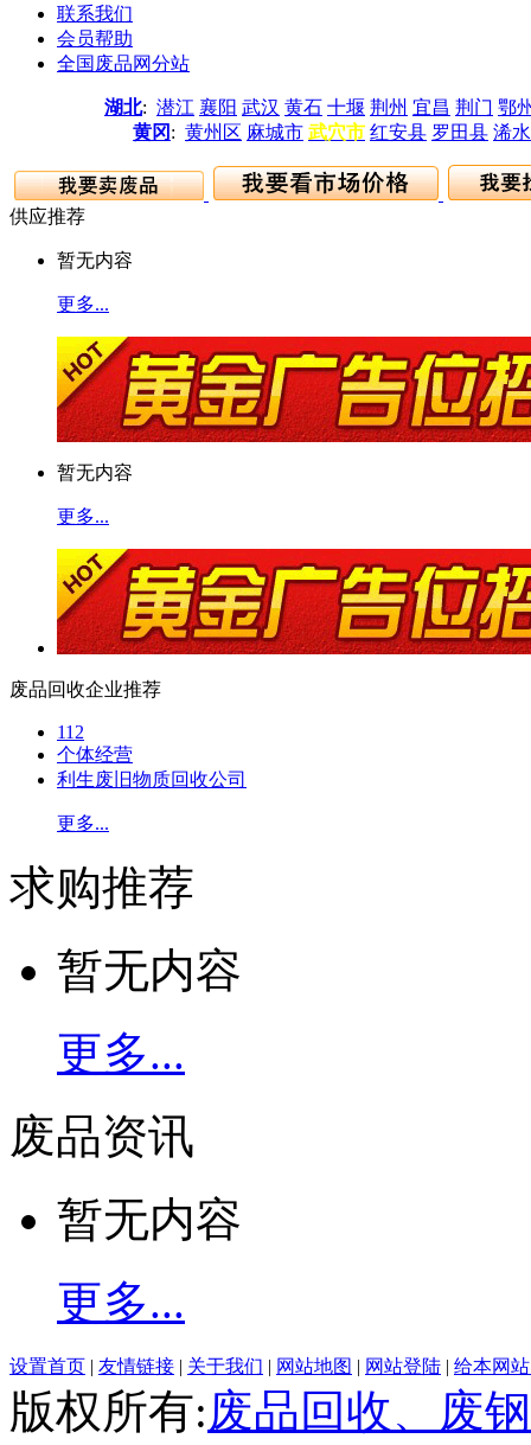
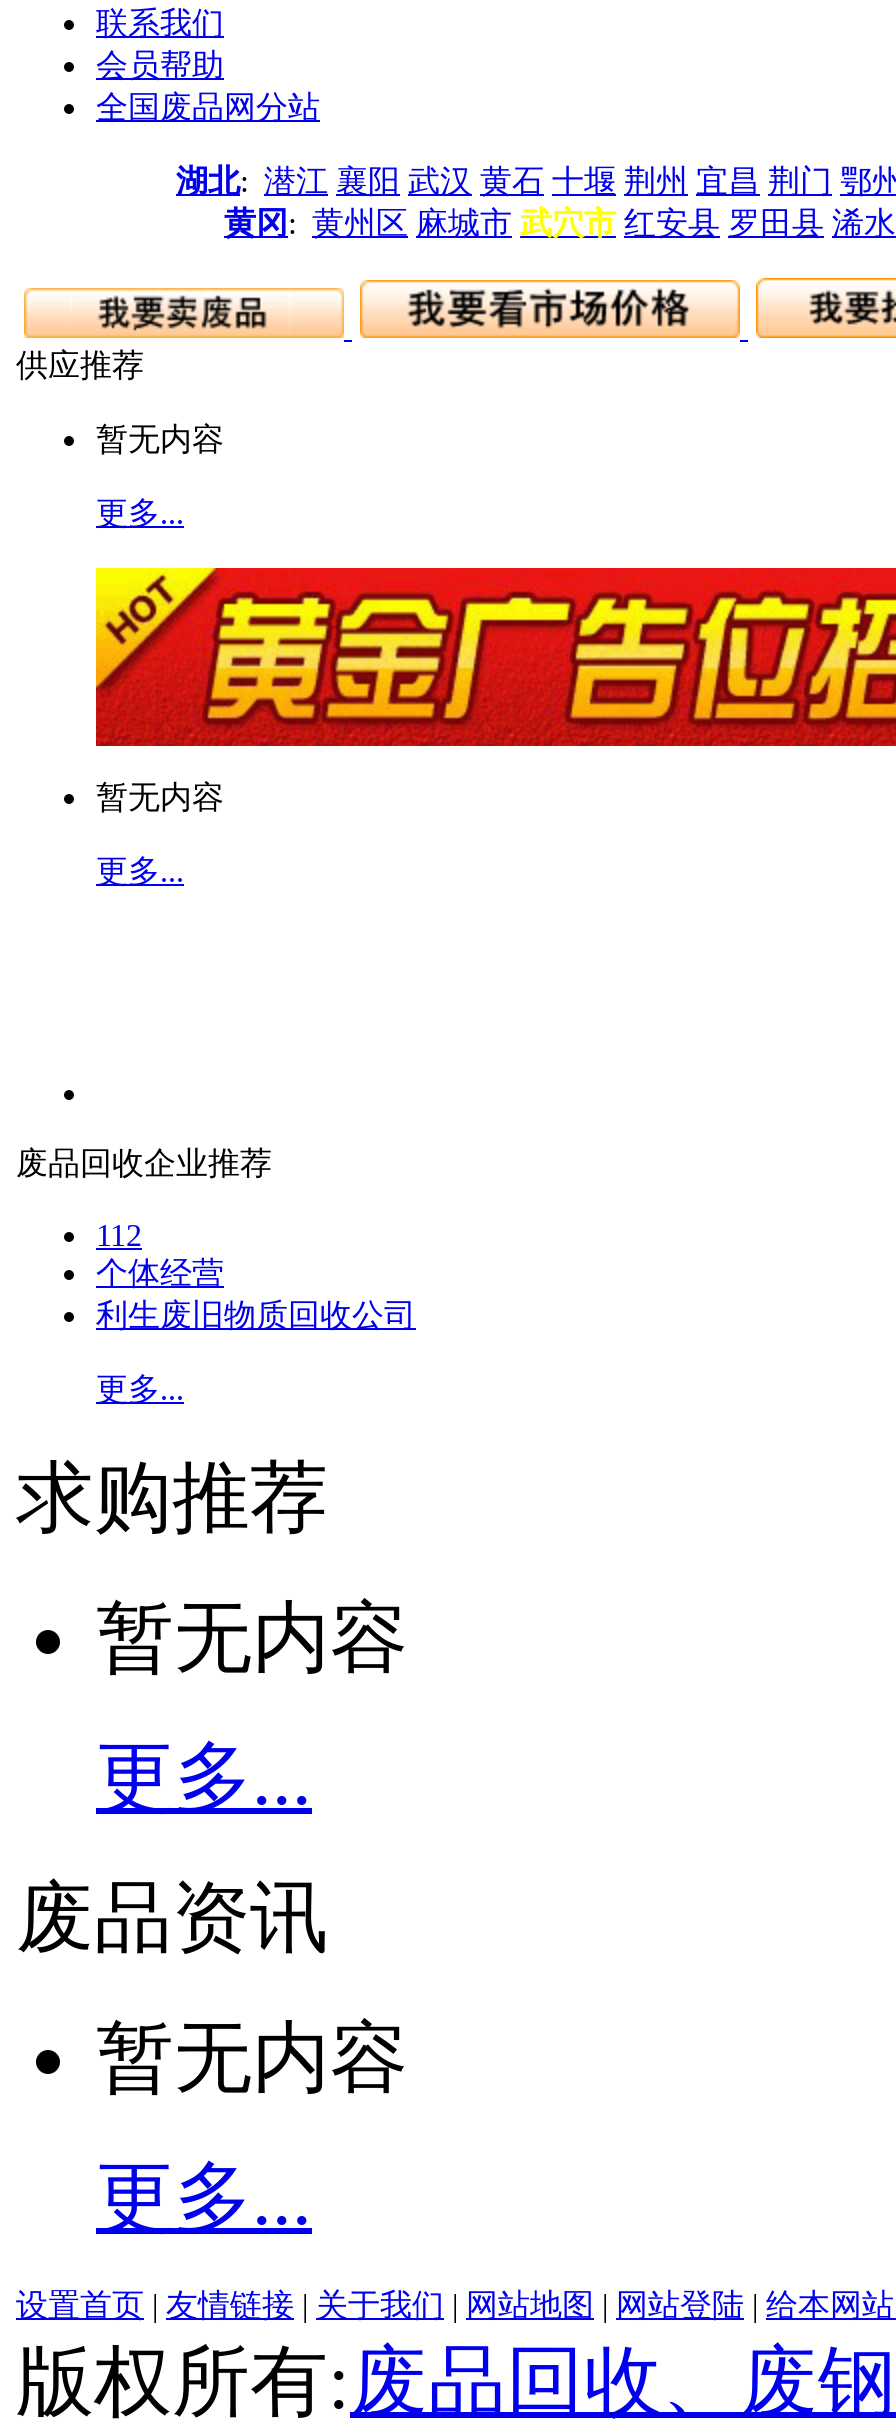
[56,548,527,656] [image] -> none

